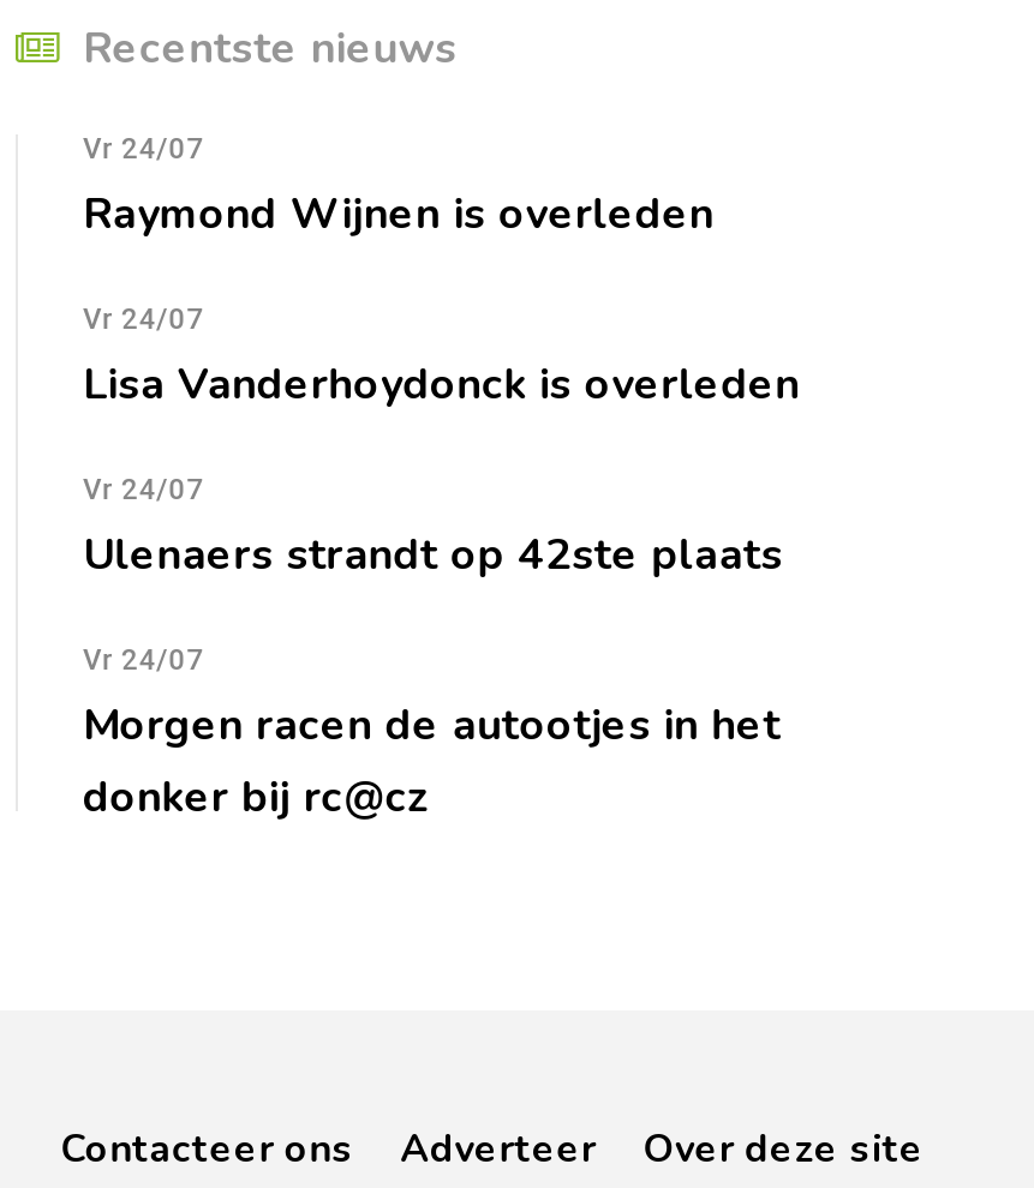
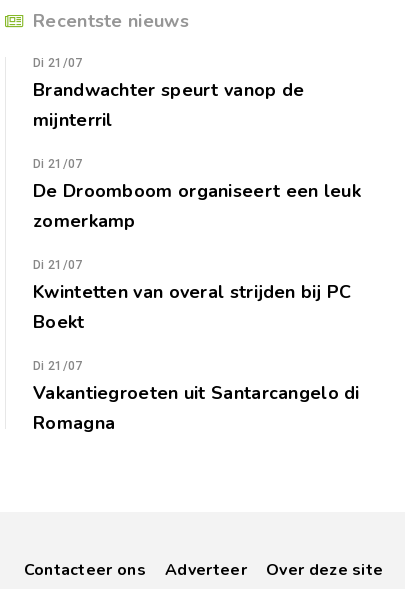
[83,132,714,243] Vr 24/07 | Raymond Wijnen is overleden -> [33,56,304,132] Di 21/07 | Brandwachter speurt vanop de | mijnterril
[83,303,800,413] Vr 24/07 | Lisa Vanderhoydonck is overleden -> [33,157,361,233] Di 21/07 | De Droomboom organiseert een leuk | zomerkamp
[83,473,783,583] Vr 24/07 | Ulenaers strandt op 42ste plaats -> [33,258,351,334] Di 21/07 | Kwintetten van overal strijden bij PC | Boekt
[83,643,781,826] Vr 24/07 | Morgen racen de autootjes in het | donker bij rc@cz -> [33,359,360,435] Di 21/07 | Vakantiegroeten uit Santarcangelo di | Romagna

